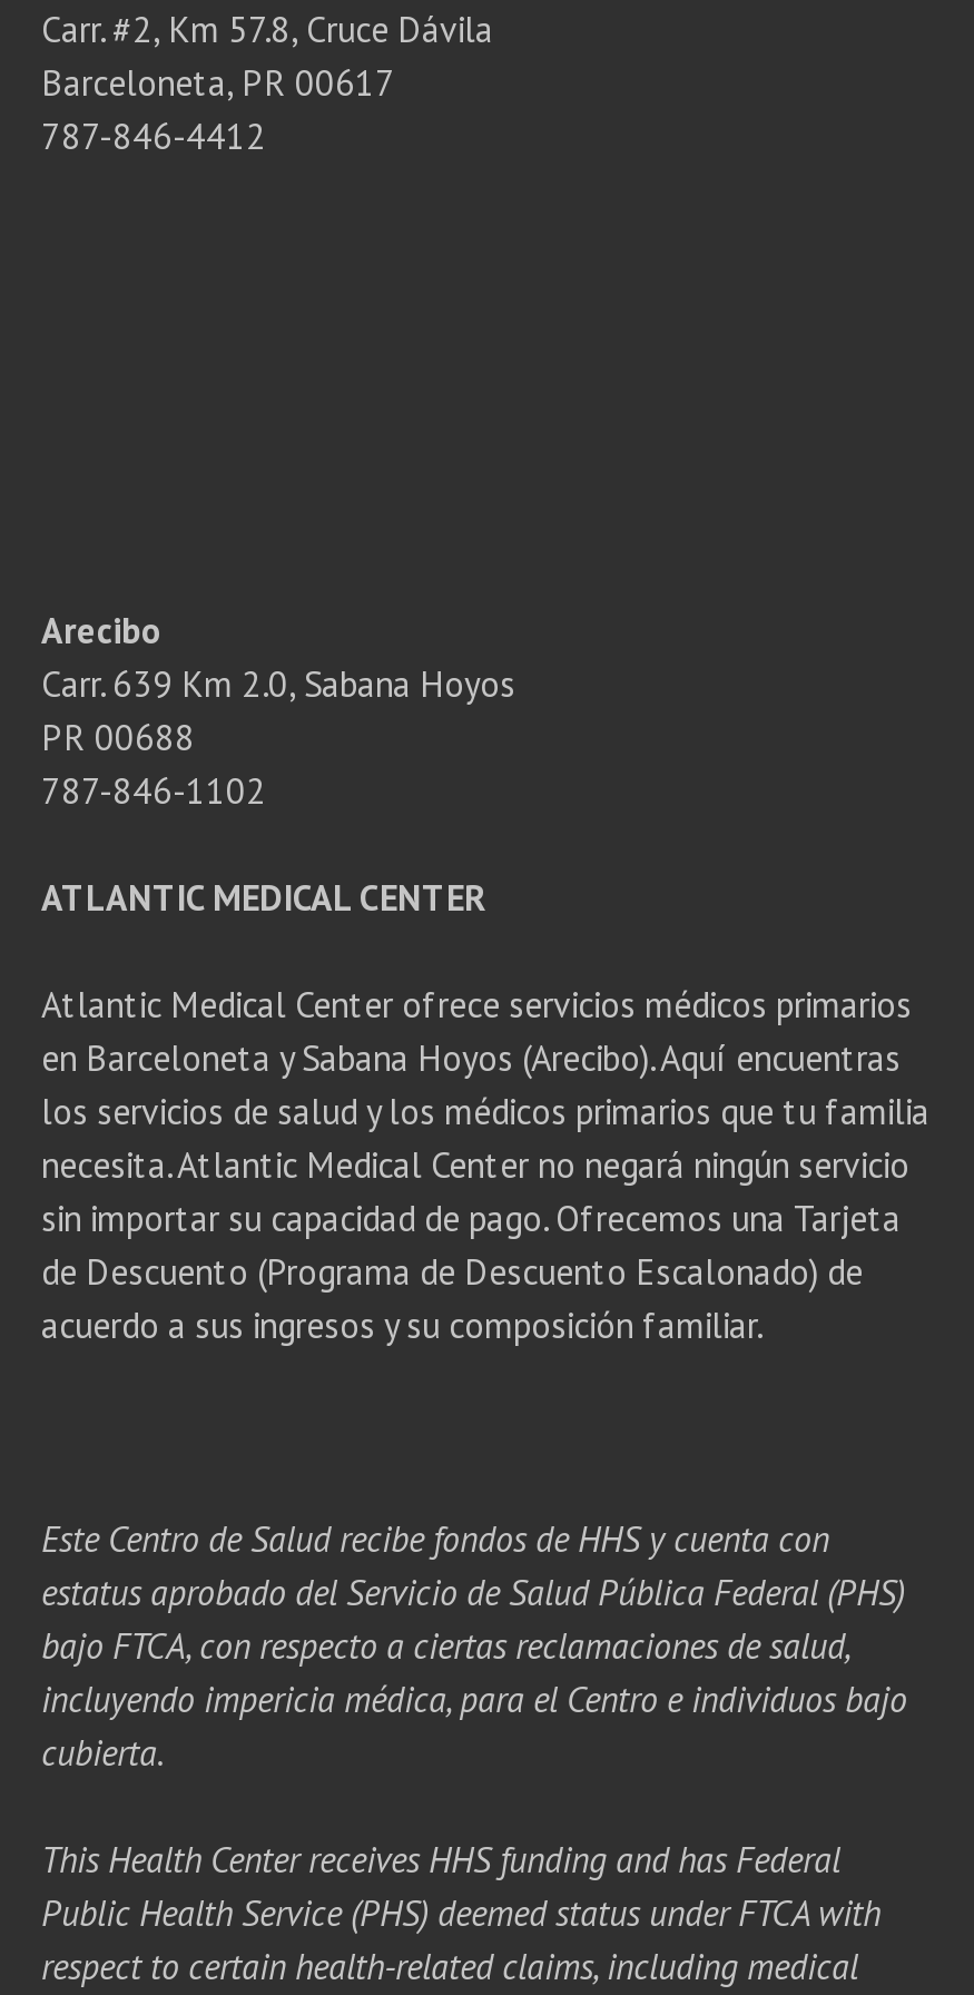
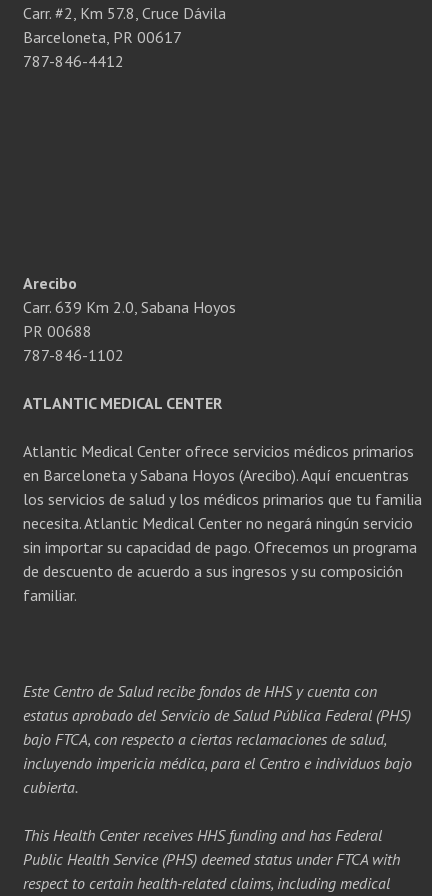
[41,1196,901,1347] sin importar su capacidad de pago. Ofrecemos una Tarjeta | de Descuento (Programa de Descuento Escalonado) de | acuerdo a sus ingresos y su composición familiar. -> [23,537,417,605] sin importar su capacidad de pago. Ofrecemos un programa | de descuento de acuerdo a sus ingresos y su composición | familiar.

